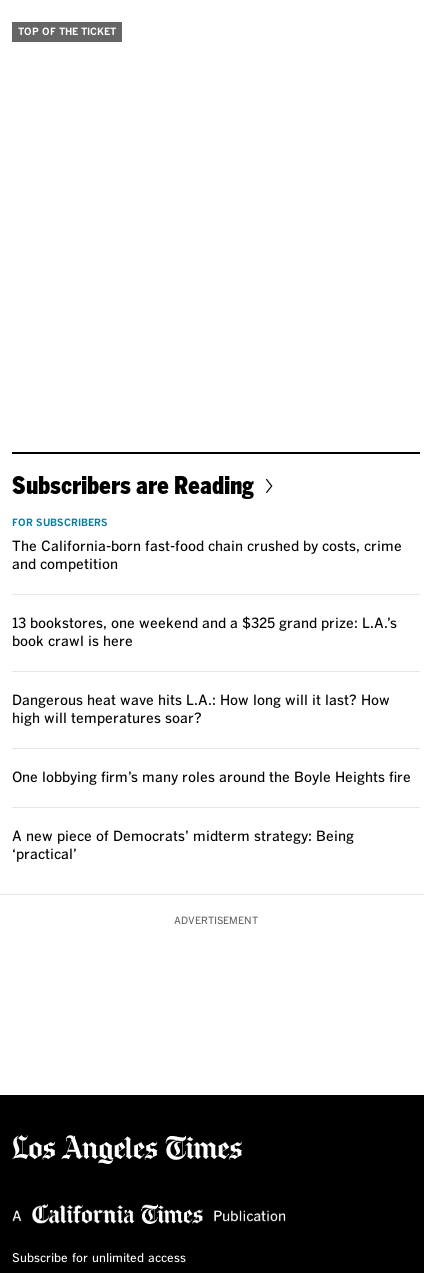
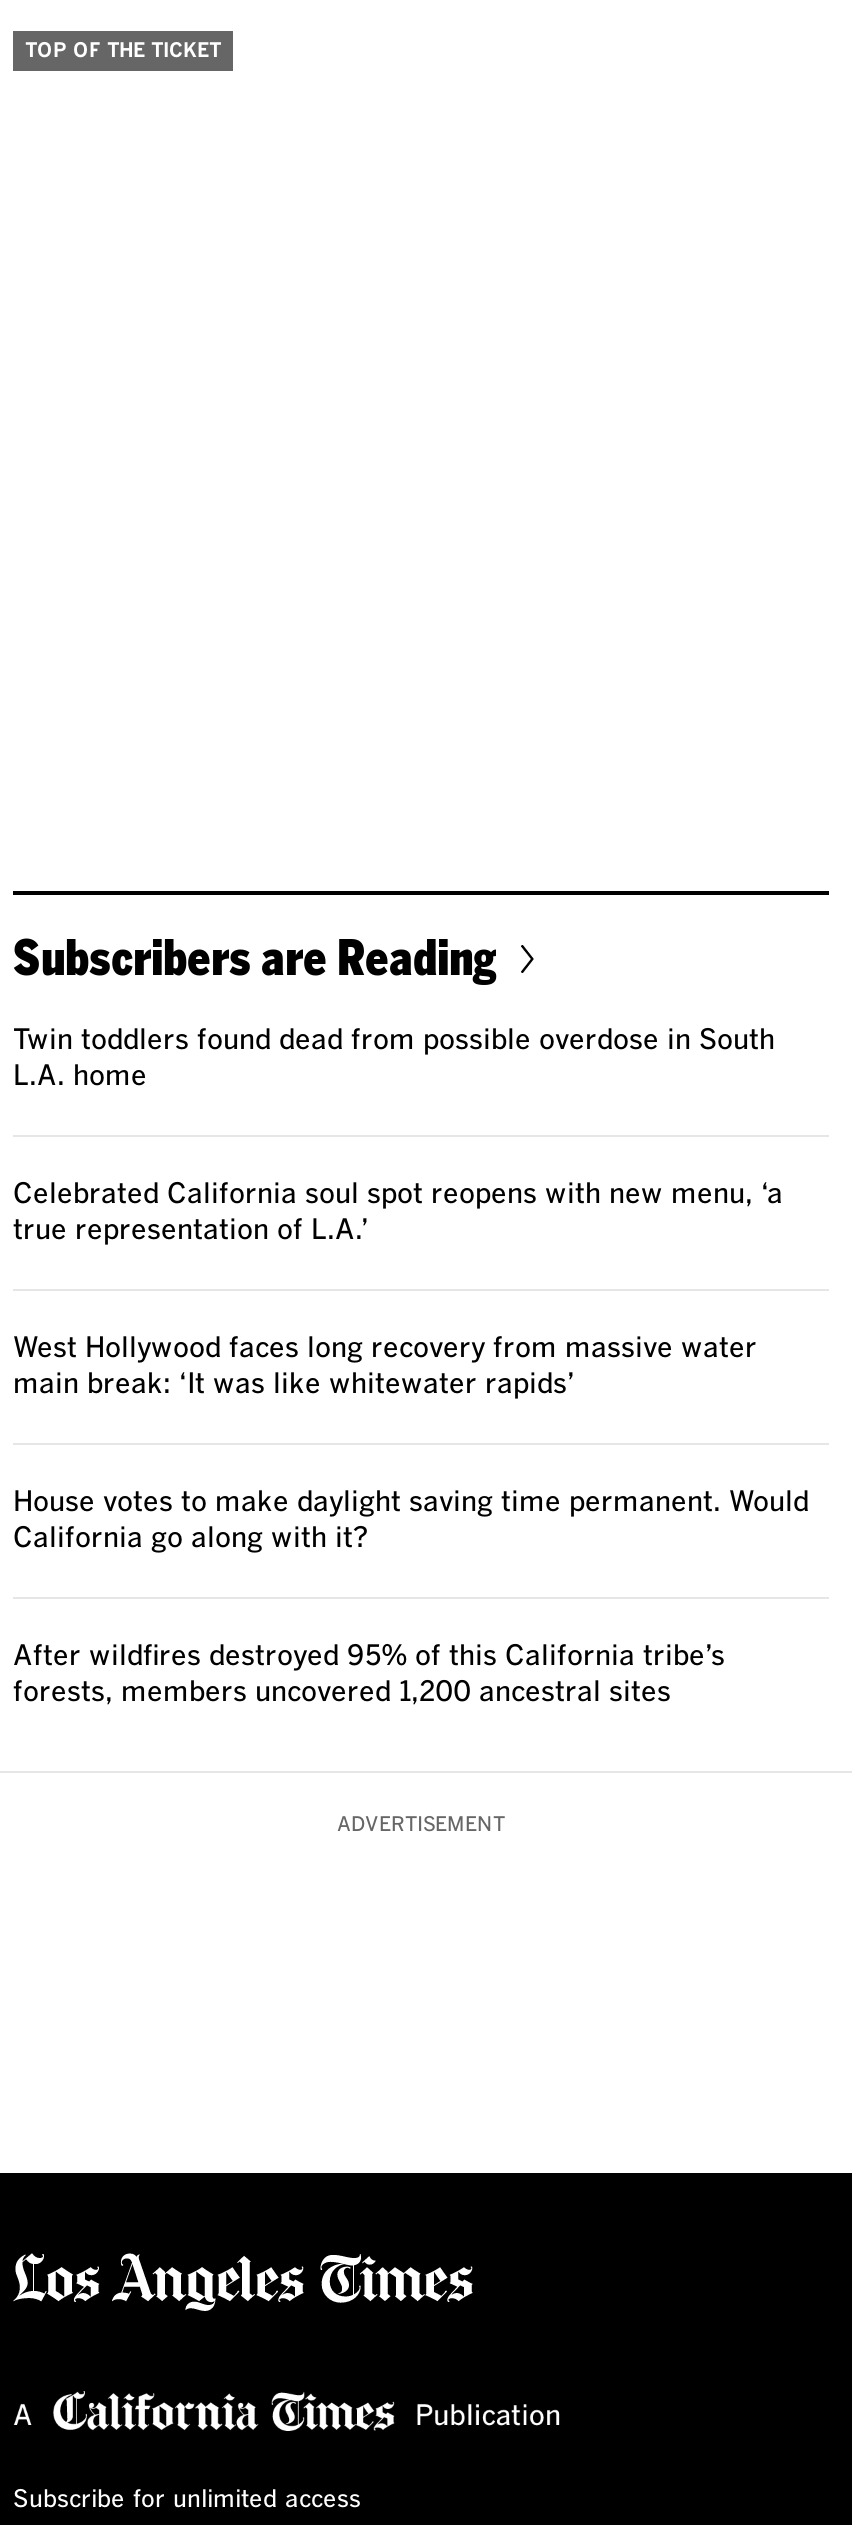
[12,518,402,572] FOR SUBSCRIBERS | The California-born fast-food chain crushed by costs, crime | and competition -> [13,1027,775,1091] Twin toddlers found dead from possible overdose in South | L.A. home
[12,617,397,649] 13 bookstores, one weekend and a $325 grand prize: L.A.’s | book crawl is here -> [13,1181,783,1245] Celebrated California soul spot reopens with new menu, ‘a | true representation of L.A.’
[12,694,390,726] Dangerous heat wave hits L.A.: How long will it last? How | high will temperatures soar? -> [13,1335,757,1399] West Hollywood faces long recovery from massive water | main break: ‘It was like whitewater rapids’
[12,771,411,785] One lobbying firm’s many roles around the Boyle Heights fire -> [13,1489,809,1553] House votes to make daylight saving time permanent. Would | California go along with it?
[12,830,354,862] A new piece of Democrats’ midterm strategy: Being | ‘practical’ -> [13,1643,725,1707] After wildfires destroyed 95% of this California tribe’s | forests, members uncovered 1,200 ancestral sites

